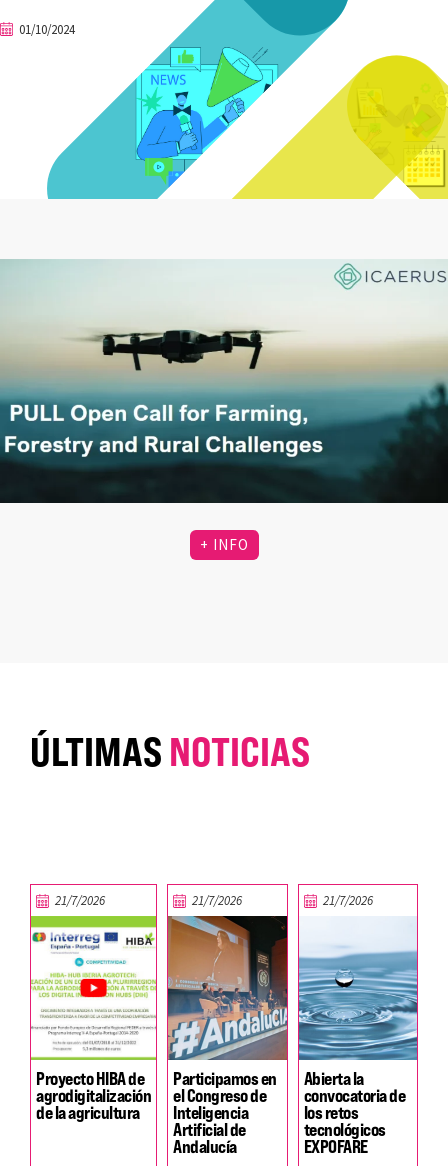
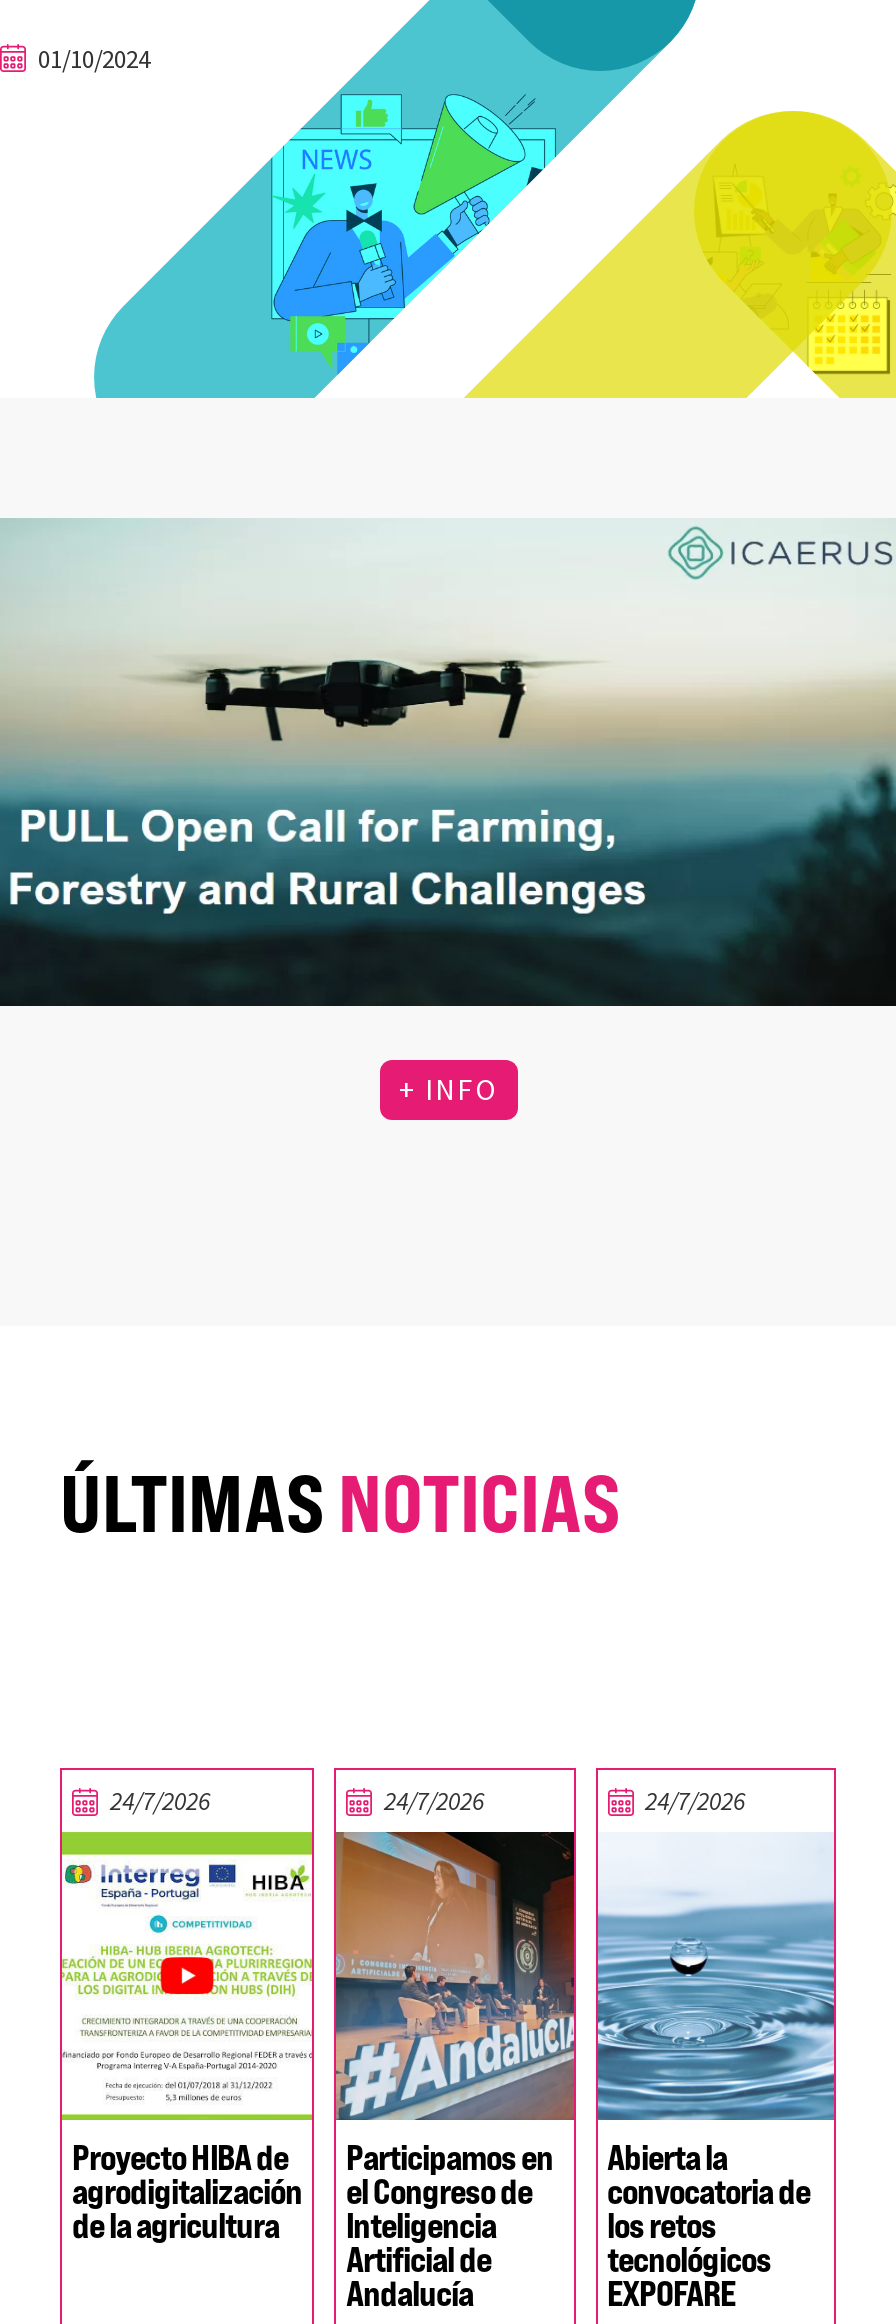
[55,892,105,909] 21/7/2026 -> [110,1785,210,1819] 24/7/2026
[192,892,242,909] 21/7/2026 -> [384,1785,484,1819] 24/7/2026
[322,892,372,909] 21/7/2026 -> [645,1785,745,1819] 24/7/2026

